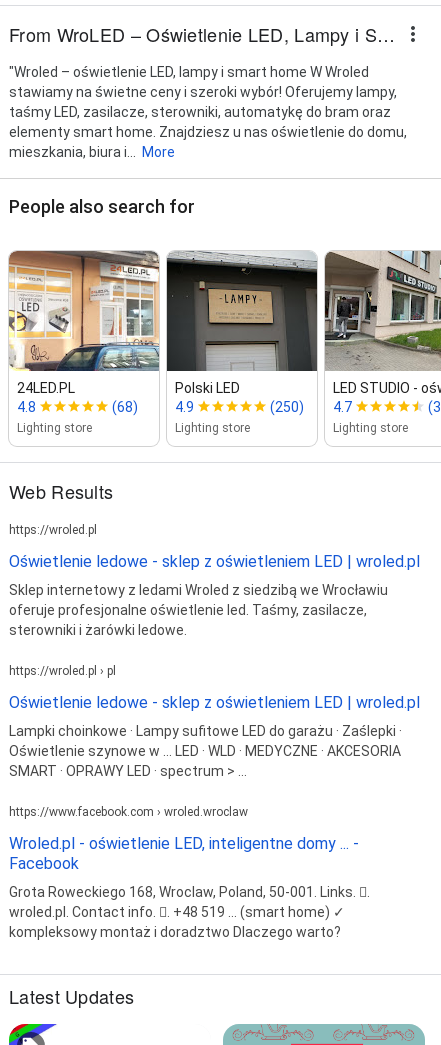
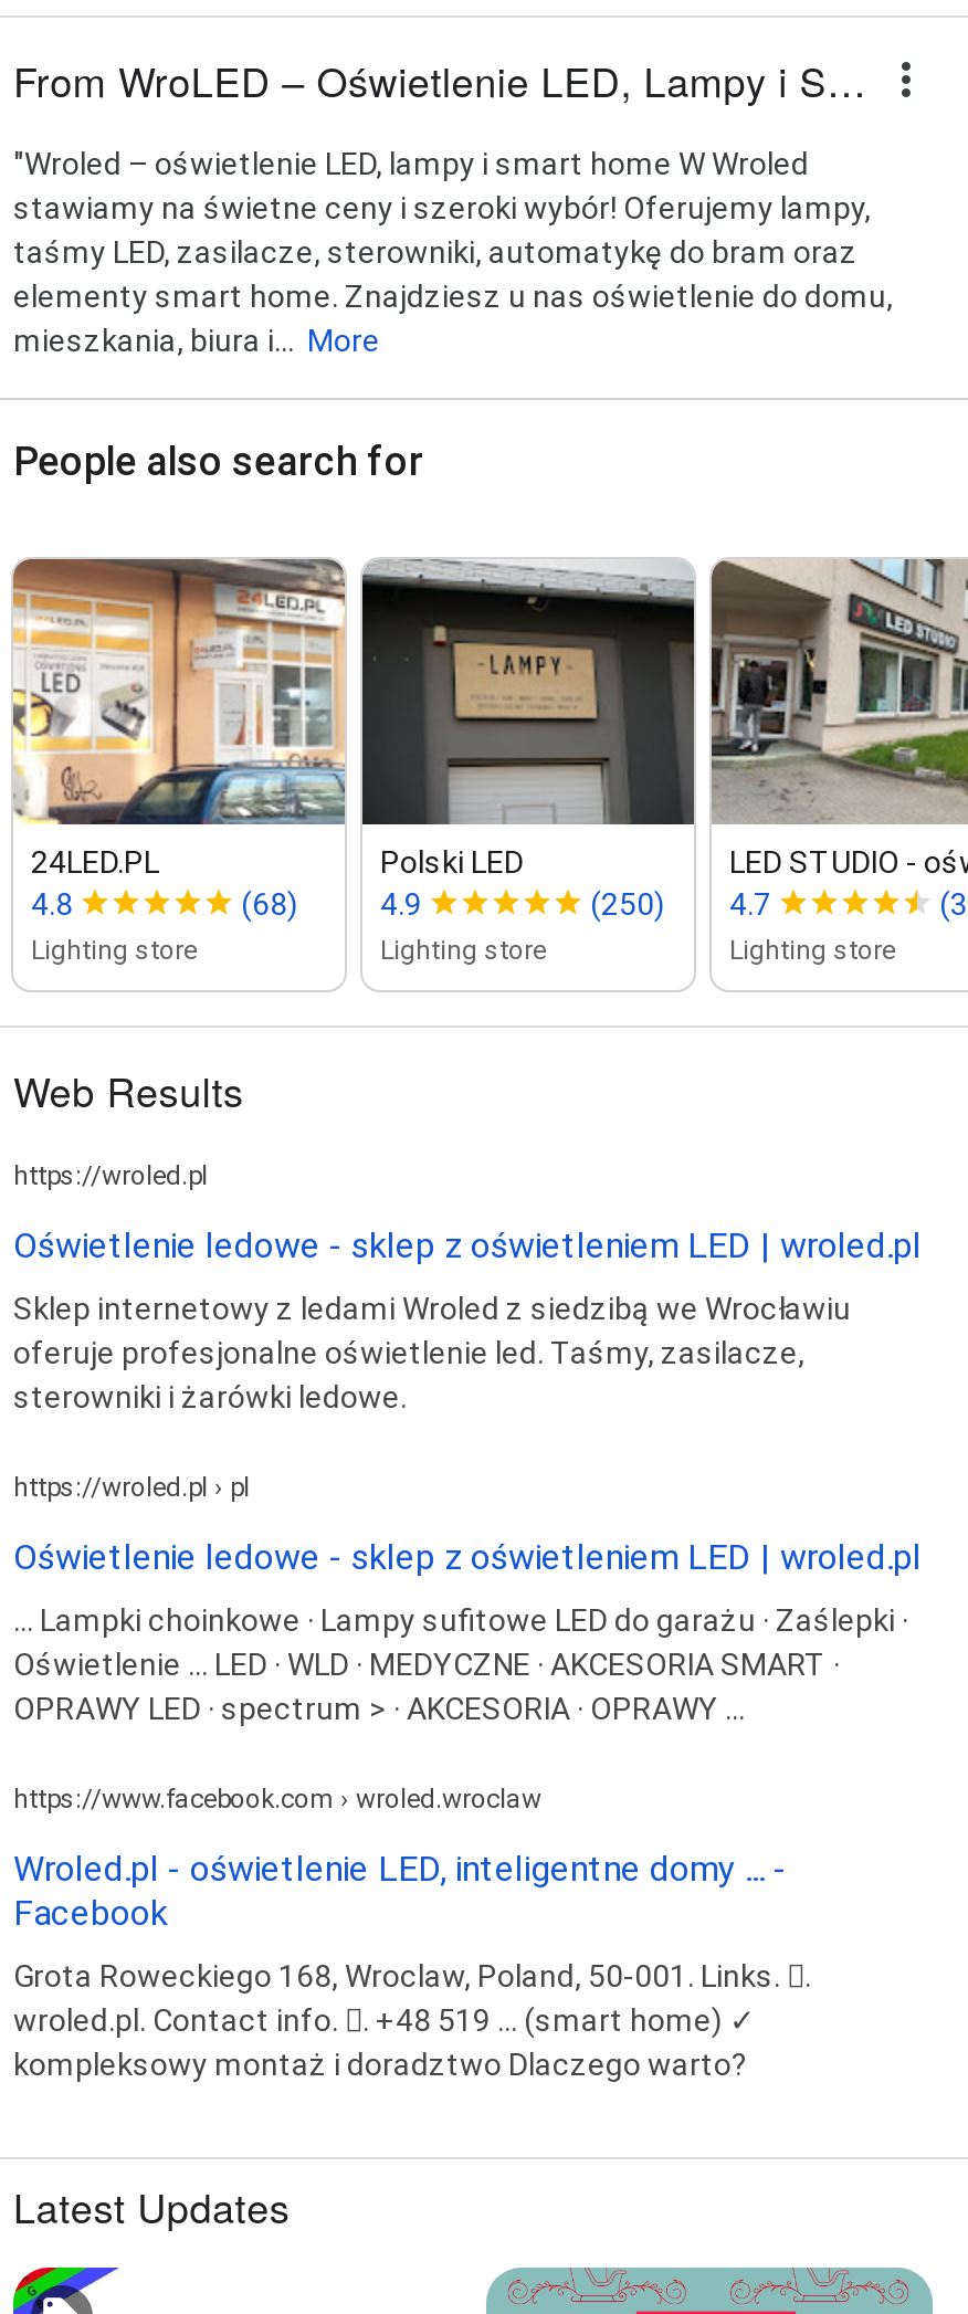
[9,723,402,779] Lampki choinkowe · Lampy sufitowe LED do garażu · Zaślepki · | Oświetlenie szynowe w ... LED · WLD · MEDYCZNE · AKCESORIA | SMART · OPRAWY LED · spectrum > ... -> [13,1602,908,1725] ... Lampki choinkowe · Lampy sufitowe LED do garażu · Zaślepki · | Oświetlenie ... LED · WLD · MEDYCZNE · AKCESORIA SMART · | OPRAWY LED · spectrum > · AKCESORIA · OPRAWY ...

